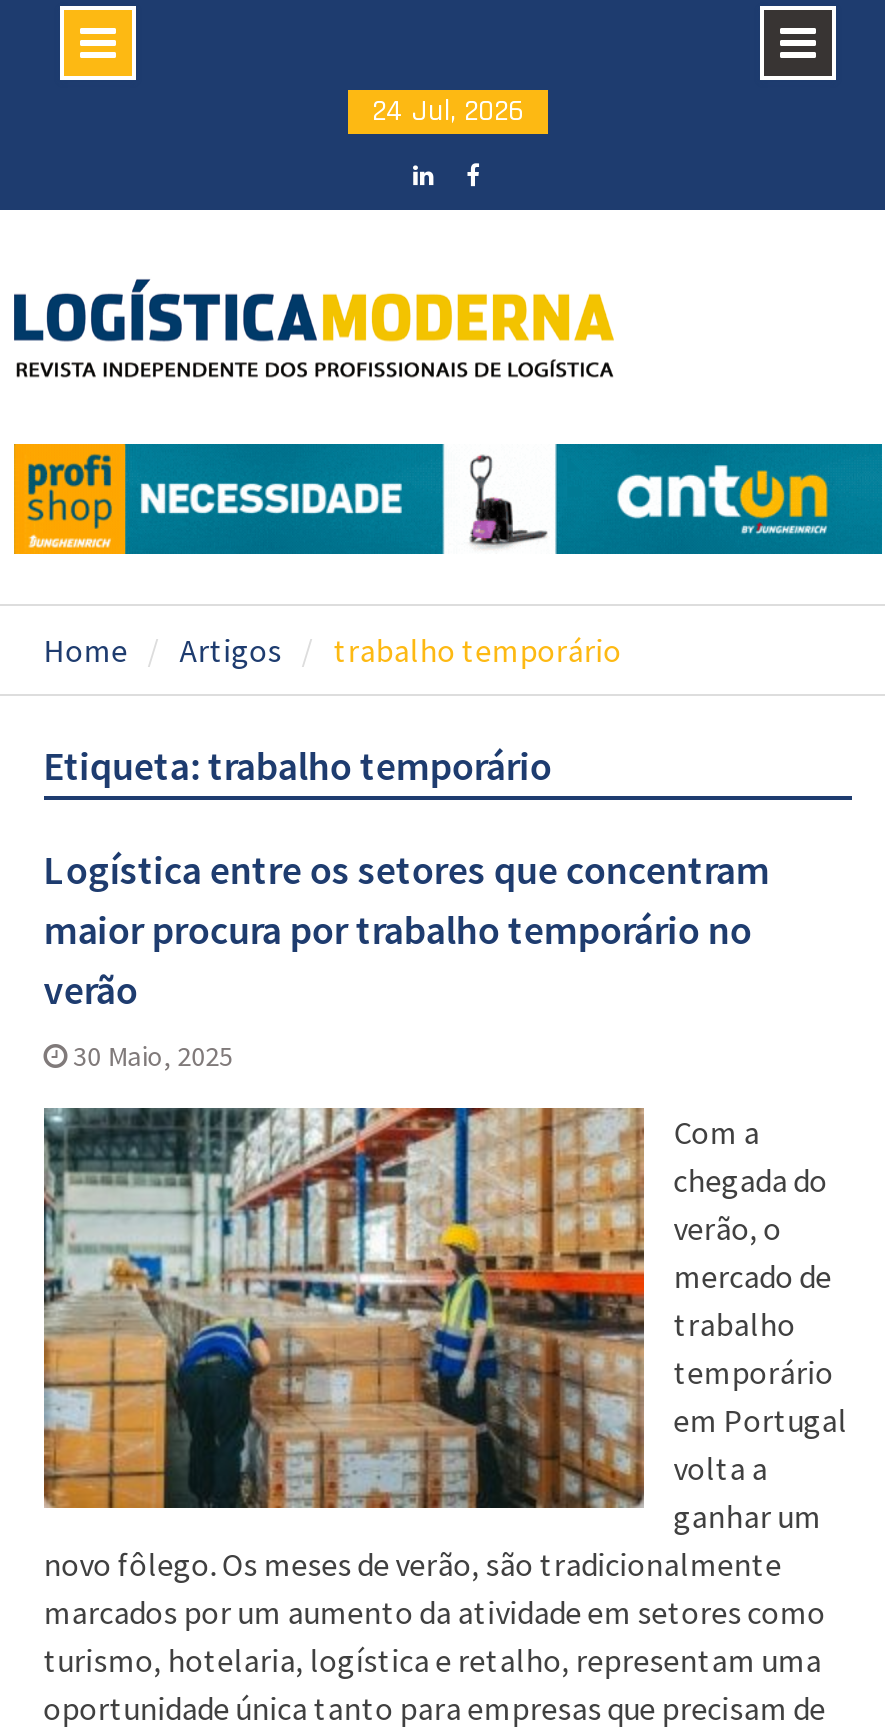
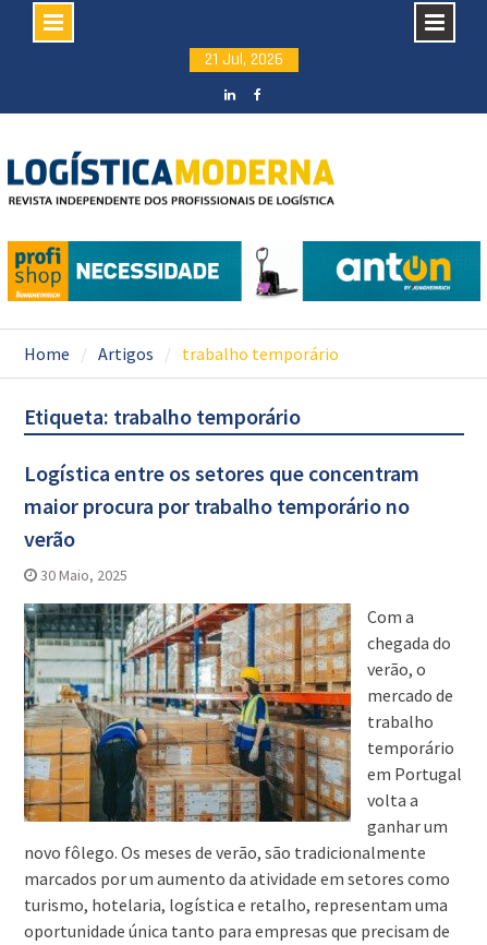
[372,92,524,130] 24 Jul, 2026 -> [205,49,283,70] 21 Jul, 2026

